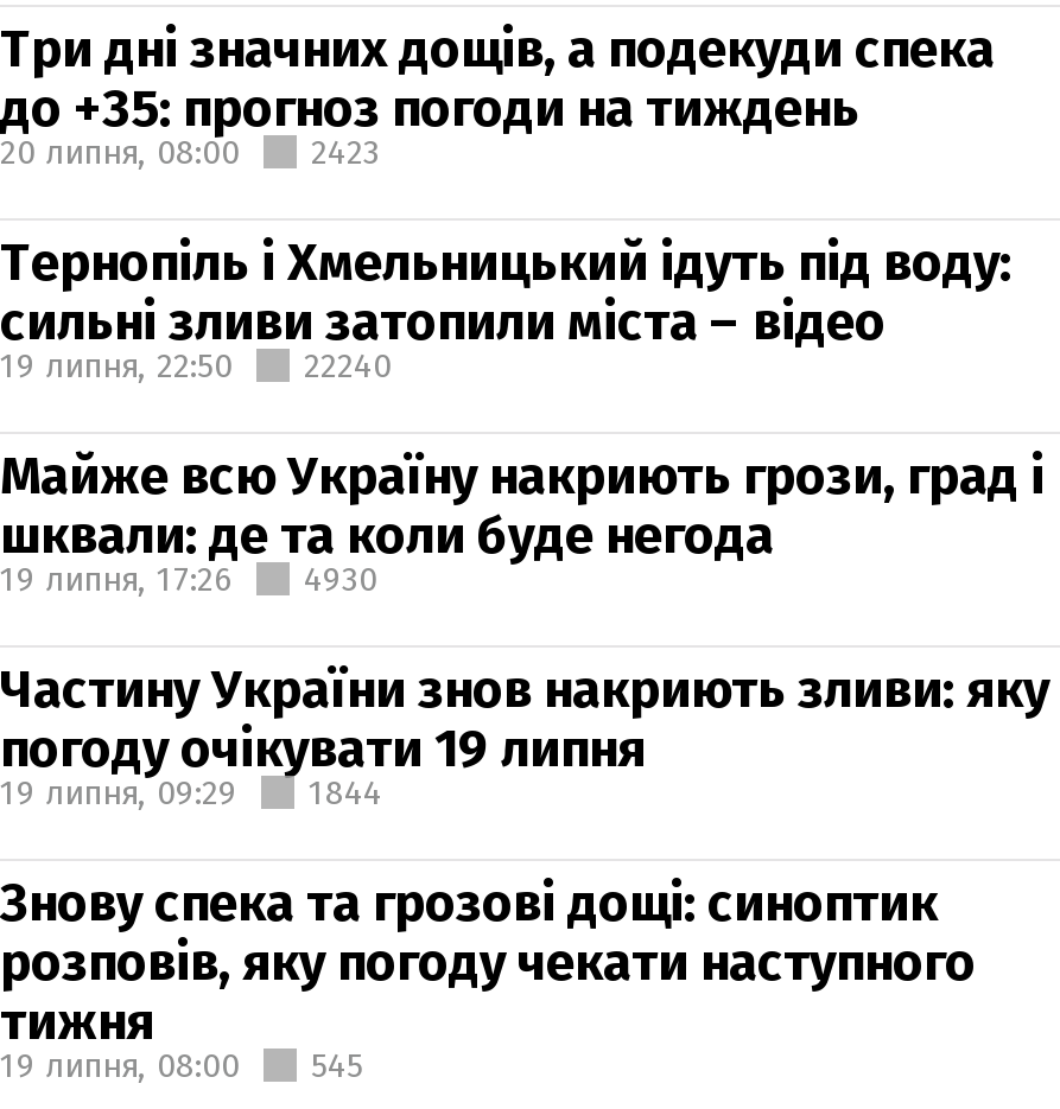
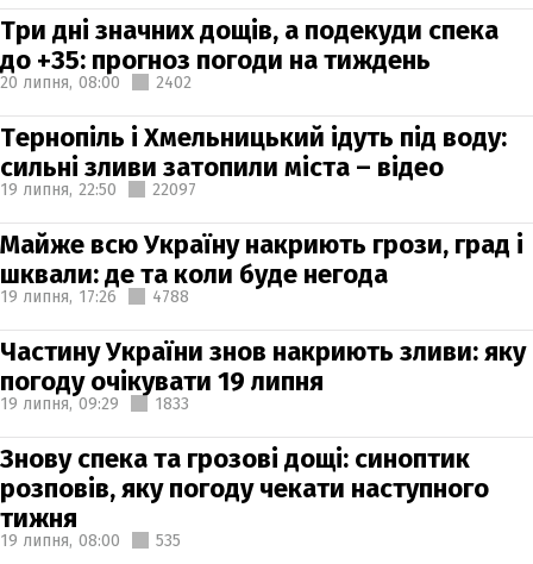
[0,132,380,172] 20 липня, 08:00 2423 -> [0,72,192,92] 20 липня, 08:00 2402
[0,345,392,385] 19 липня, 22:50 22240 -> [0,179,196,199] 19 липня, 22:50 22097
[0,559,377,599] 19 липня, 17:26 4930 -> [0,286,189,306] 19 липня, 17:26 4788
[0,772,382,812] 19 липня, 09:29 1844 -> [0,393,189,413] 19 липня, 09:29 1833
[0,1045,363,1085] 19 липня, 08:00 545 -> [0,530,181,550] 19 липня, 08:00 535

